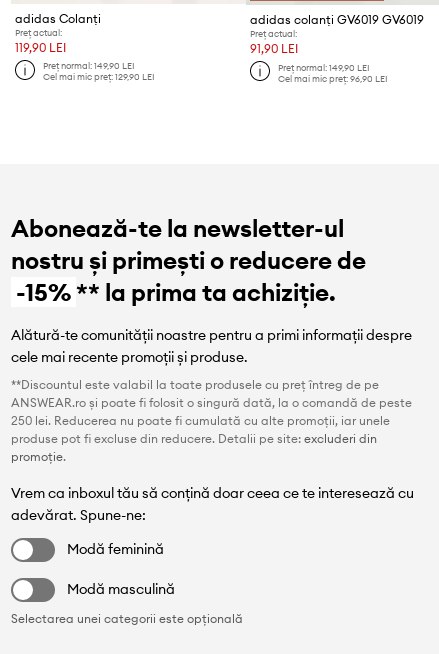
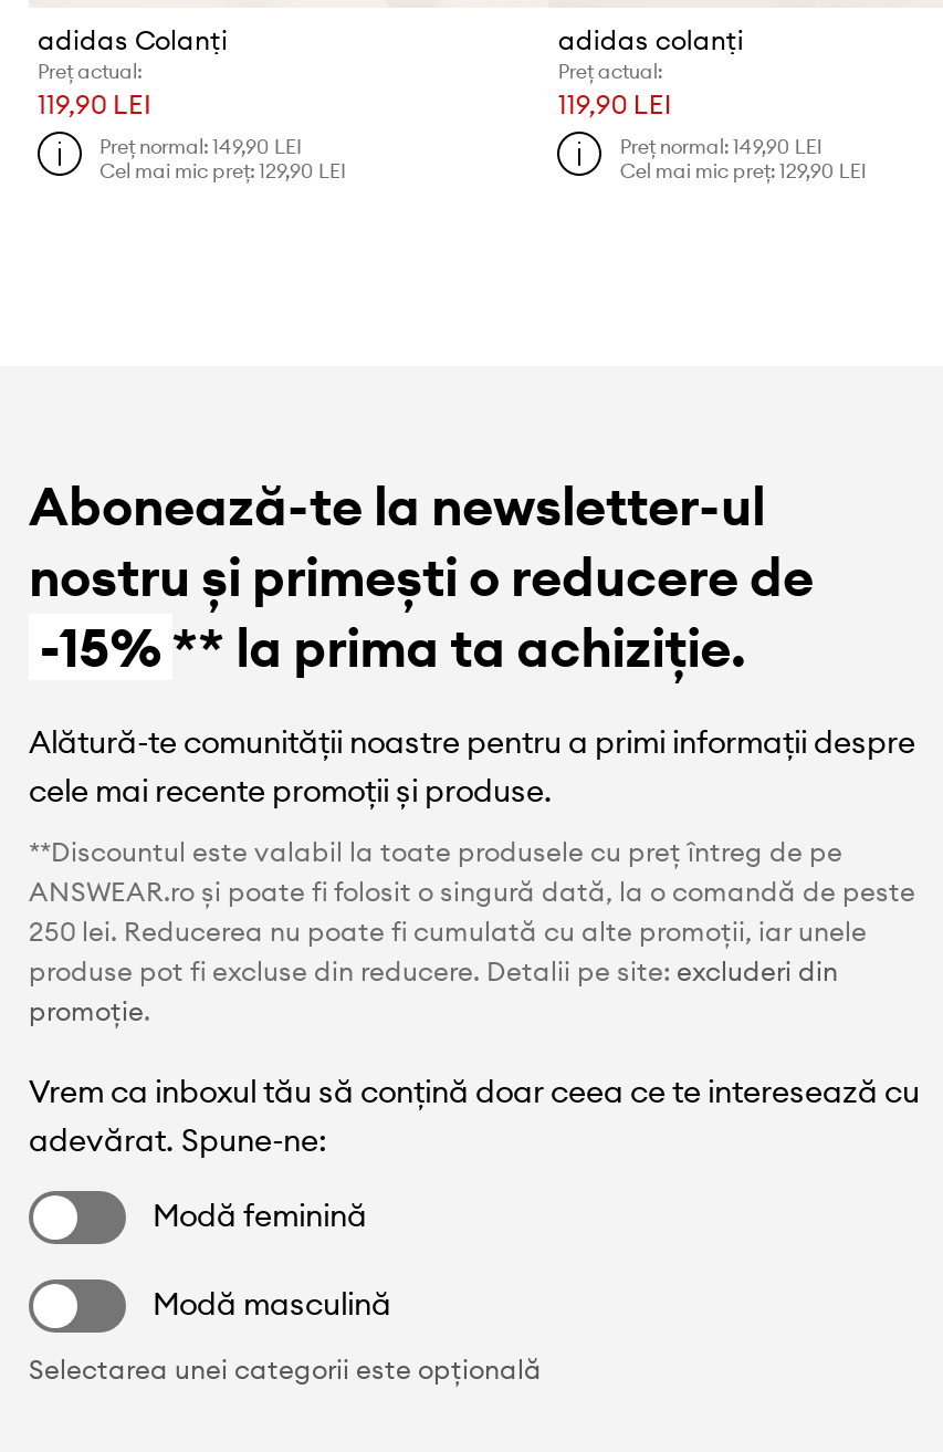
[250,12,424,27] adidas colanți GV6019 GV6019 -> [558,23,744,57] adidas colanți
[250,41,298,56] 91,90 LEI -> [558,88,671,121] 119,90 LEI
[278,73,388,84] Cel mai mic preț: 96,90 LEI -> [620,157,868,182] Cel mai mic preț: 129,90 LEI

